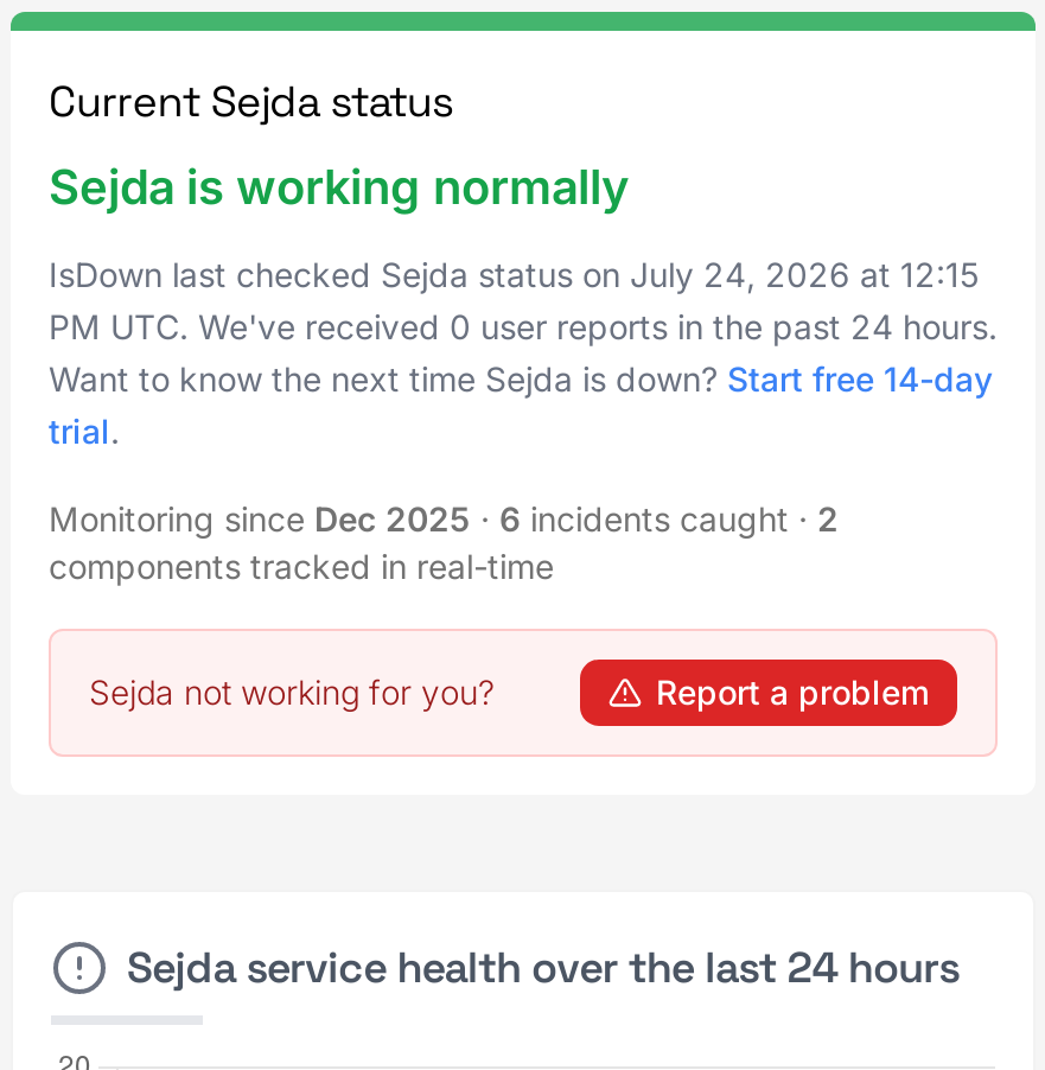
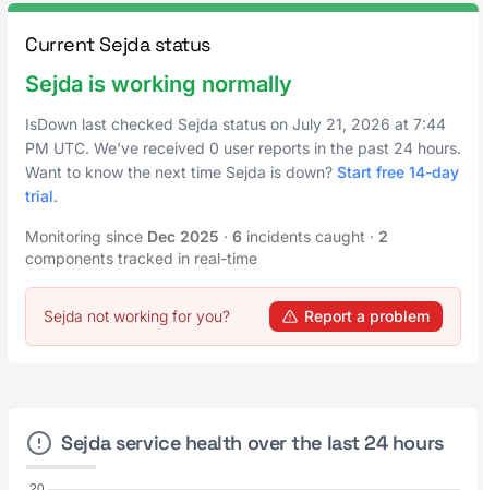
[49,254,979,294] IsDown last checked Sejda status on July 24, 2026 at 12:15 -> [25,115,446,133] IsDown last checked Sejda status on July 21, 2026 at 7:44

